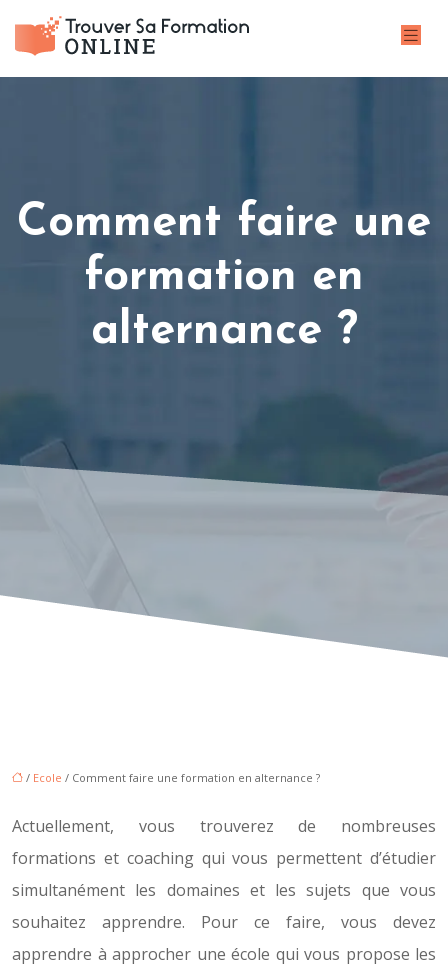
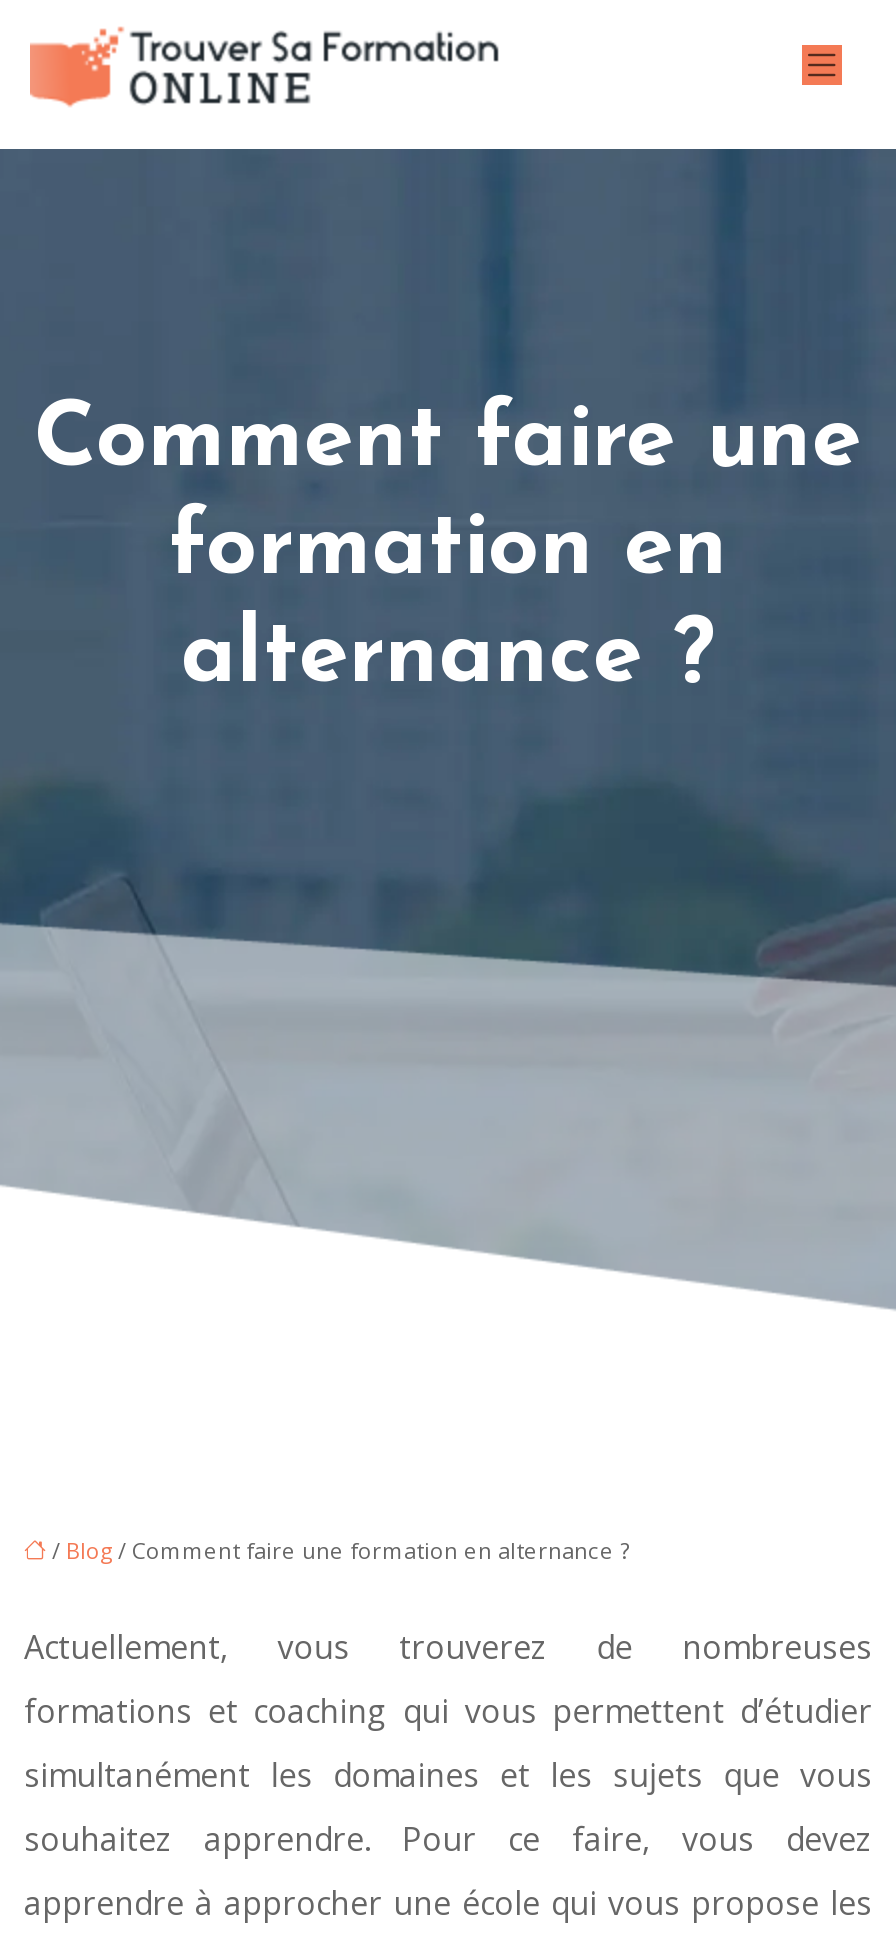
[23,770,320,785] / Ecole / Comment faire une formation en alternance ? -> [46,1535,628,1565] / Blog / Comment faire une formation en alternance ?

